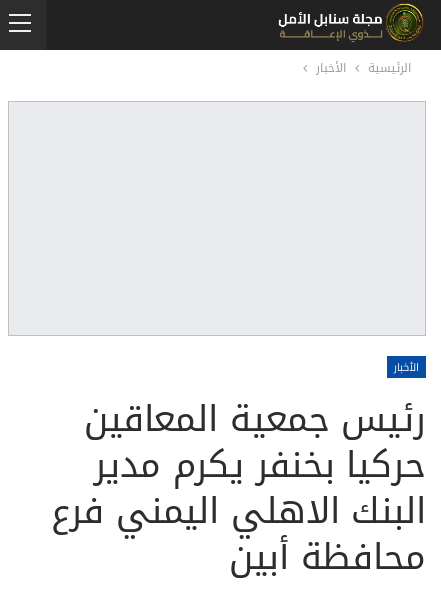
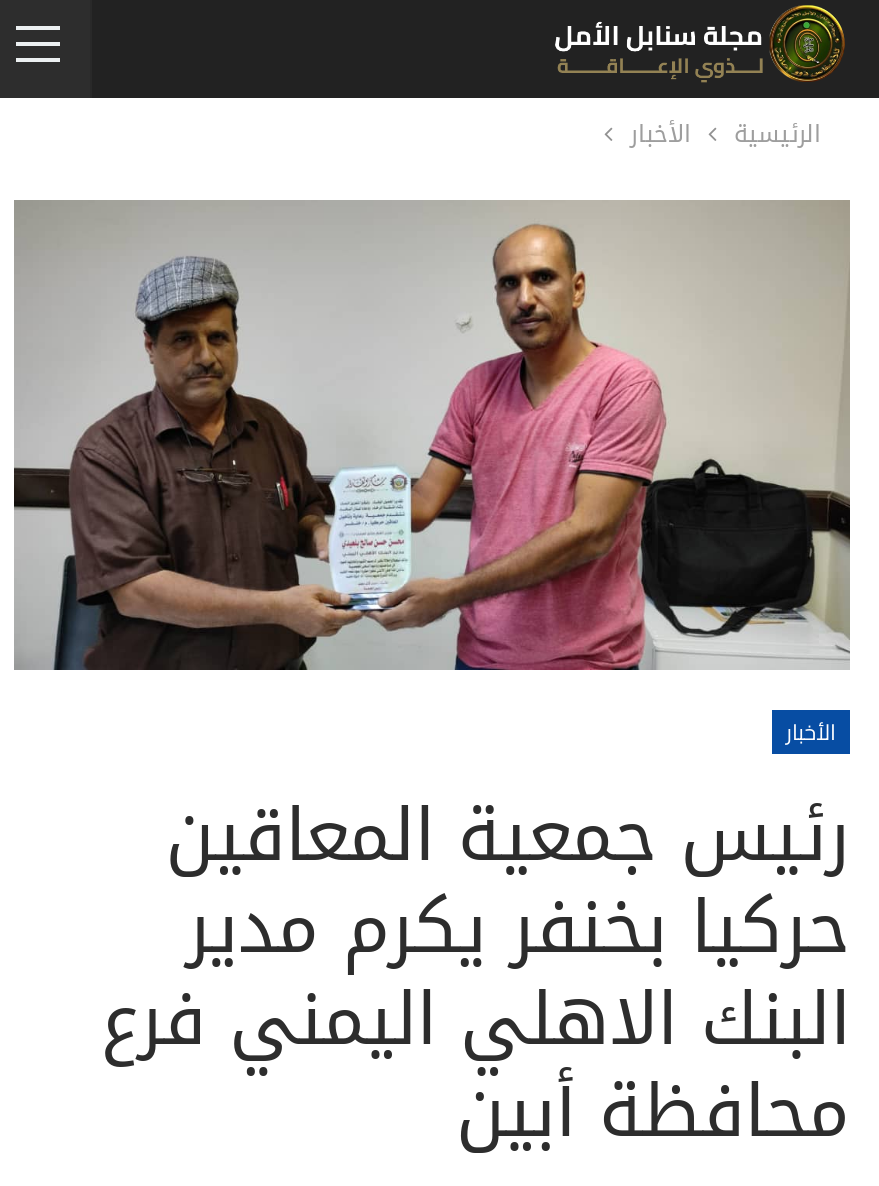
none -> [12,200,852,672] [image]

